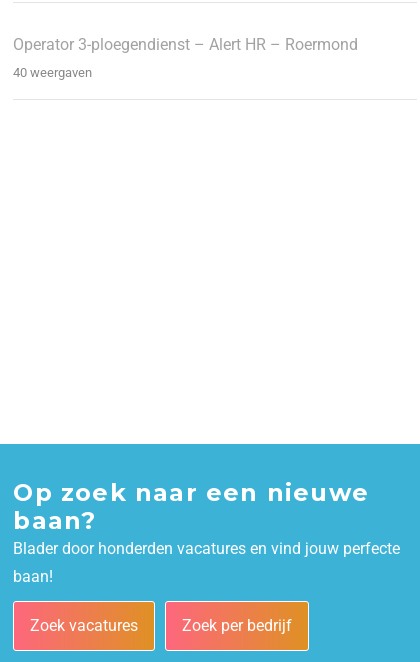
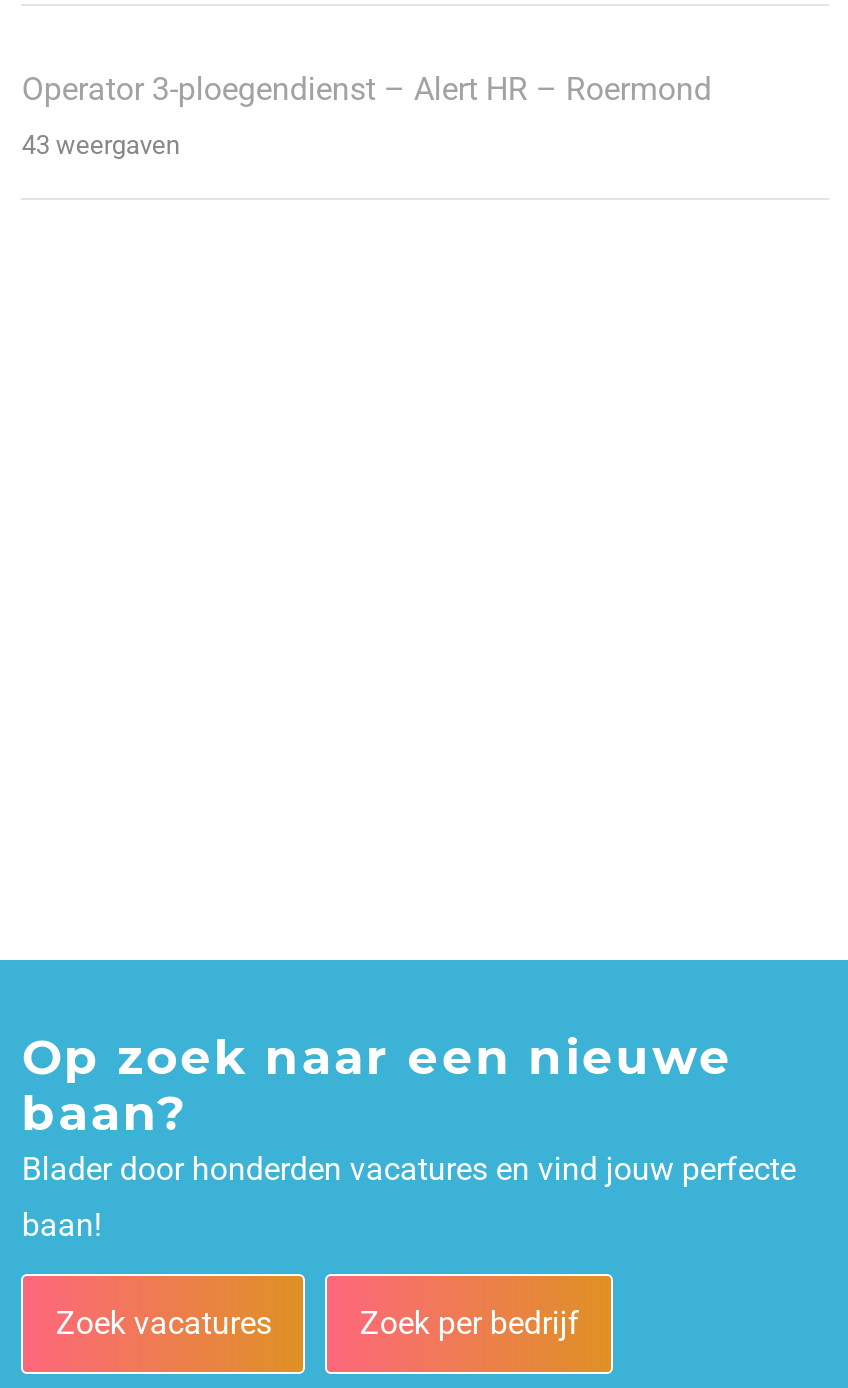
[13,65,92,80] 40 weergaven -> [22,130,180,160] 43 weergaven

